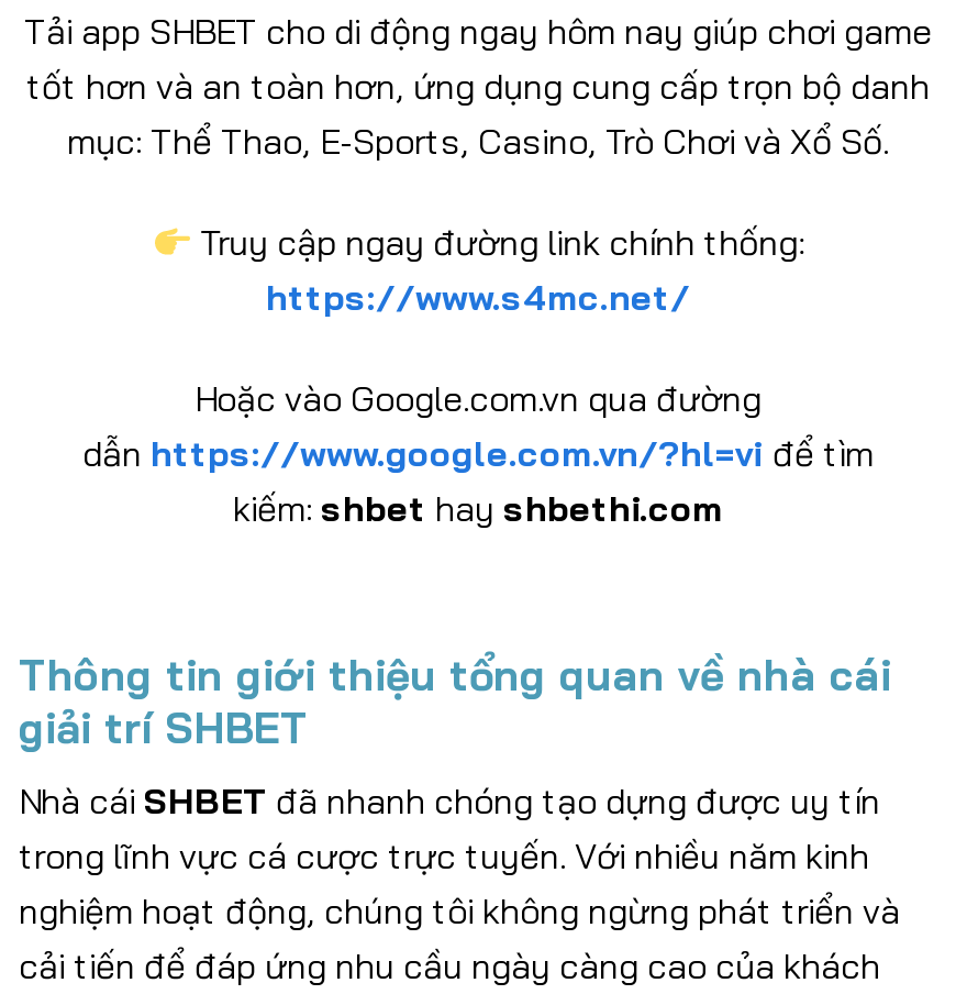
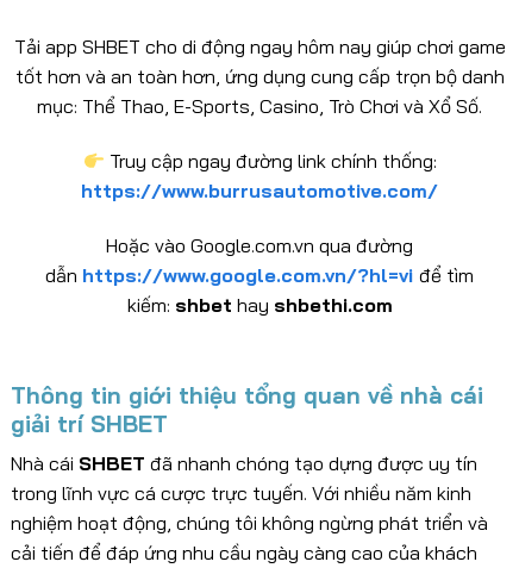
[266,275,690,319] https://www.s4mc.net/ -> [81,179,438,203] https://www.burrusautomotive.com/

